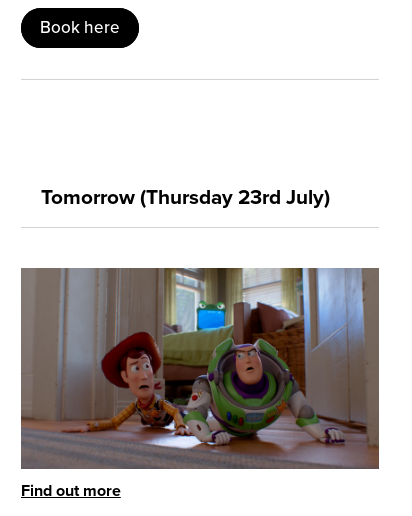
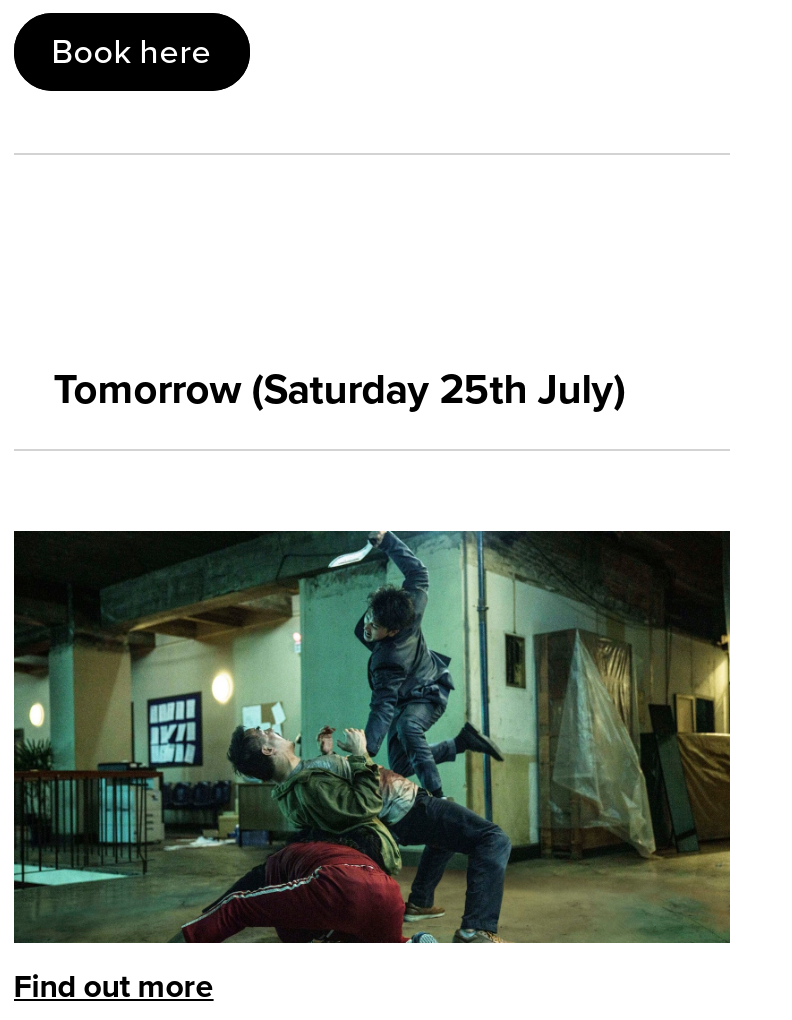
[41,181,330,211] Tomorrow (Thursday 23rd July) -> [54,359,626,419] Tomorrow (Saturday 25th July)
[20,267,380,470] [image] -> [12,528,732,944] [image]

